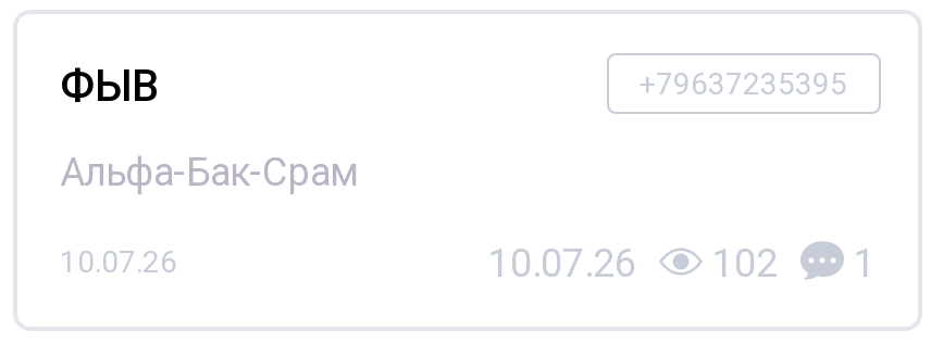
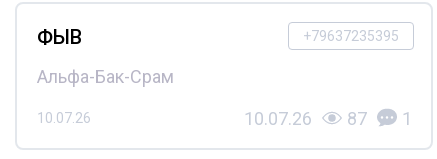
[488,239,876,284] 10.07.26 102 1 -> [243,107,411,128] 10.07.26 87 1

